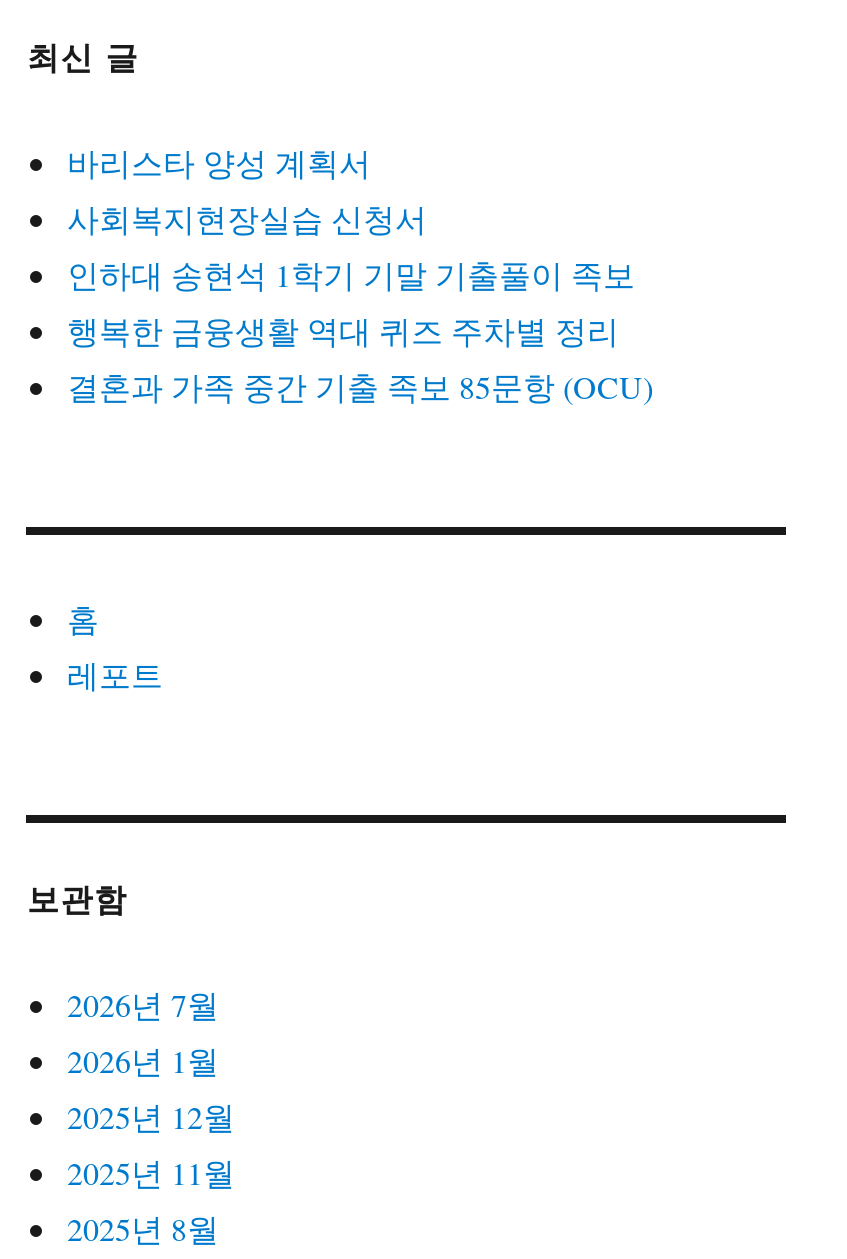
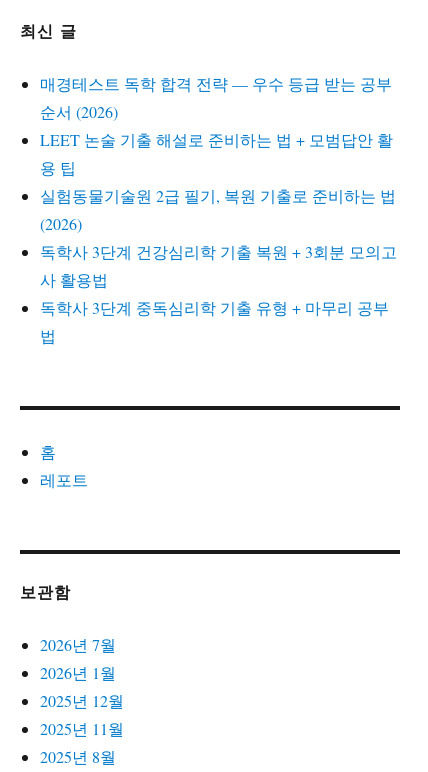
[67,141,653,407] 바리스타 양성 계획서 | 사회복지현장실습 신청서 | 인하대 송현석 1학기 기말 기출풀이 족보 | 행복한 금융생활 역대 퀴즈 주차별 정리 | 결혼과 가족 중간 기출 족보 85문항 (OCU) -> [40,73,397,346] 매경테스트 독학 합격 전략 — 우수 등급 받는 공부 | 순서 (2026) | LEET 논술 기출 해설로 준비하는 법 + 모범답안 활 | 용 팁 | 실험동물기술원 2급 필기, 복원 기출로 준비하는 법 | (2026) | 독학사 3단계 건강심리학 기출 복원 + 3회분 모의고 | 사 활용법 | 독학사 3단계 중독심리학 기출 유형 + 마무리 공부 | 법

